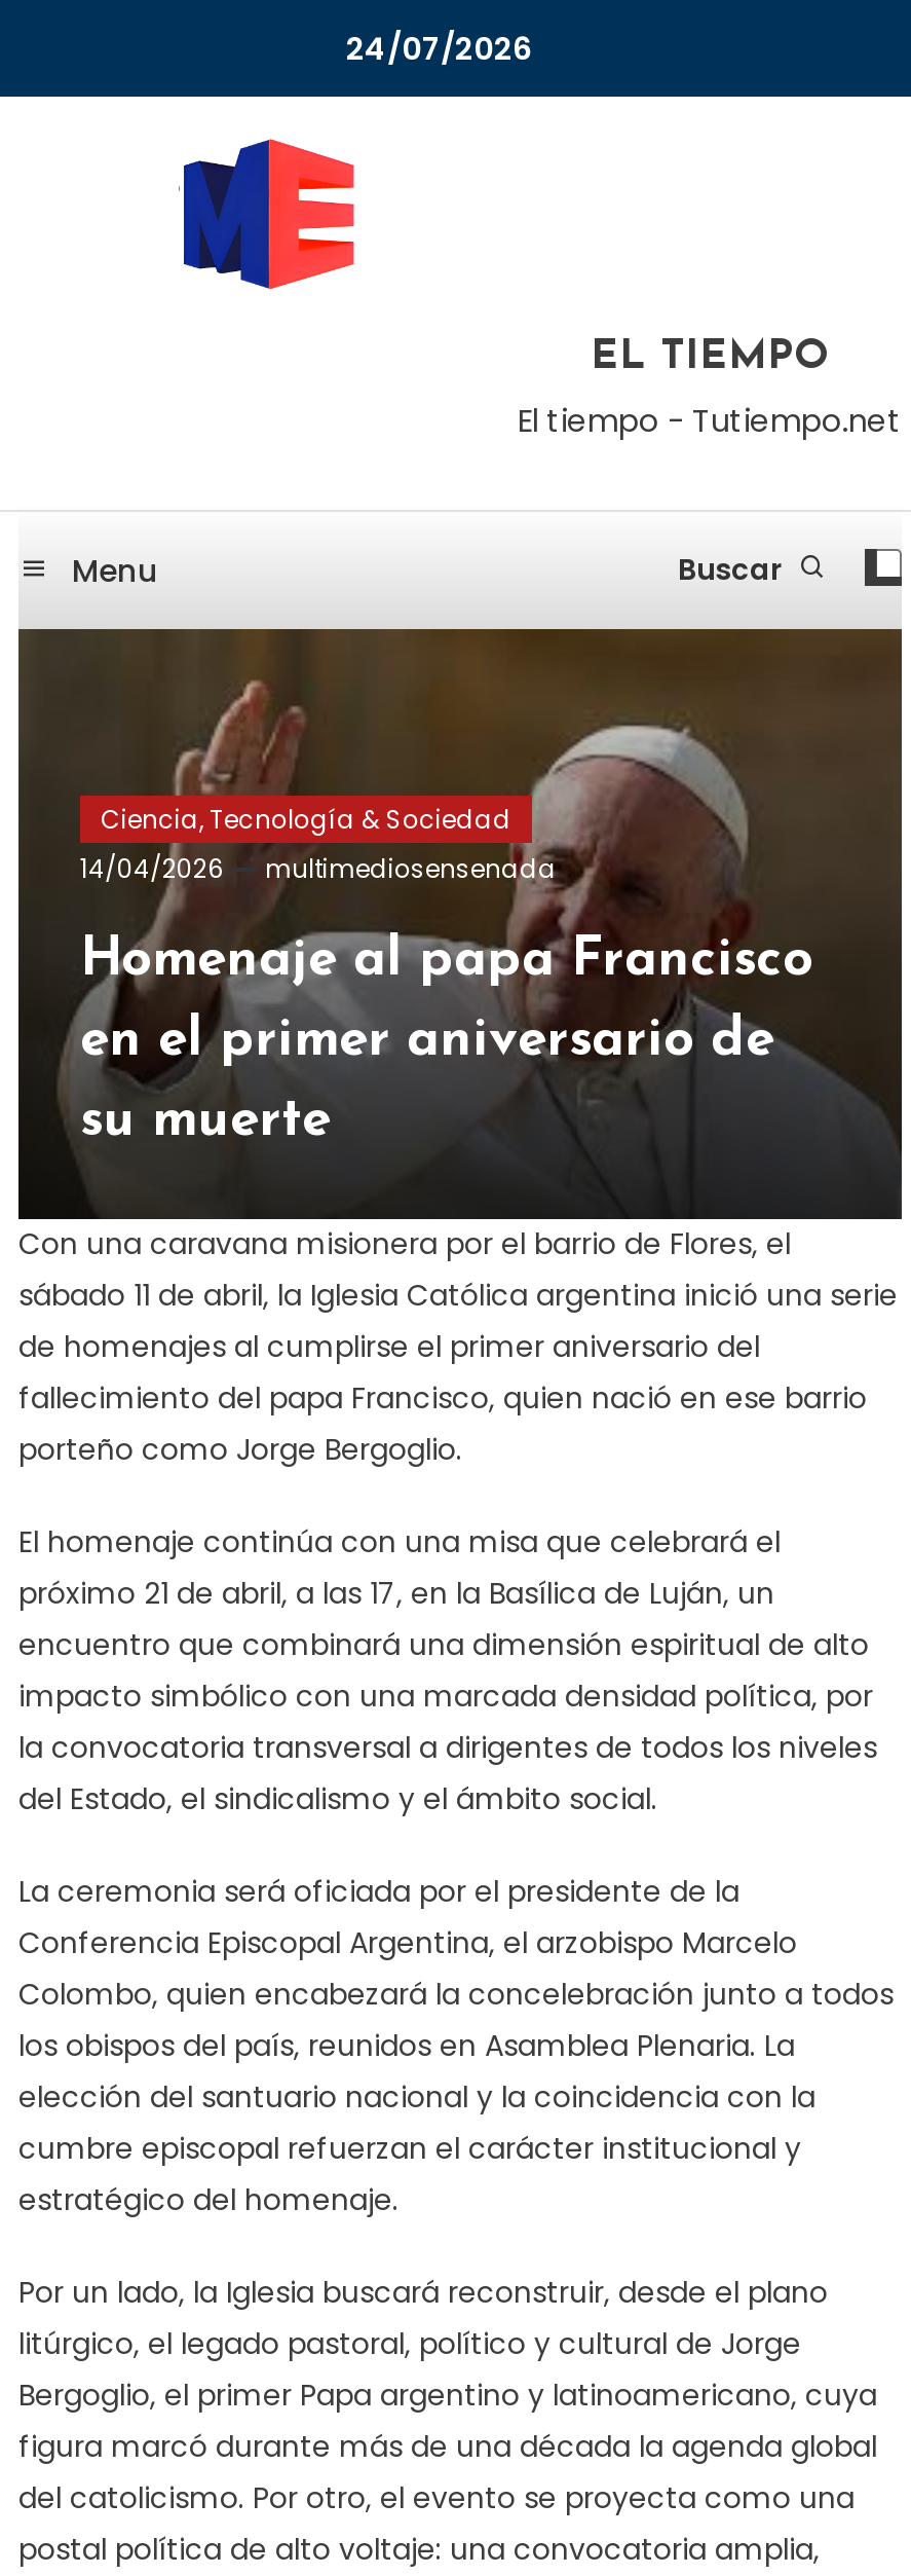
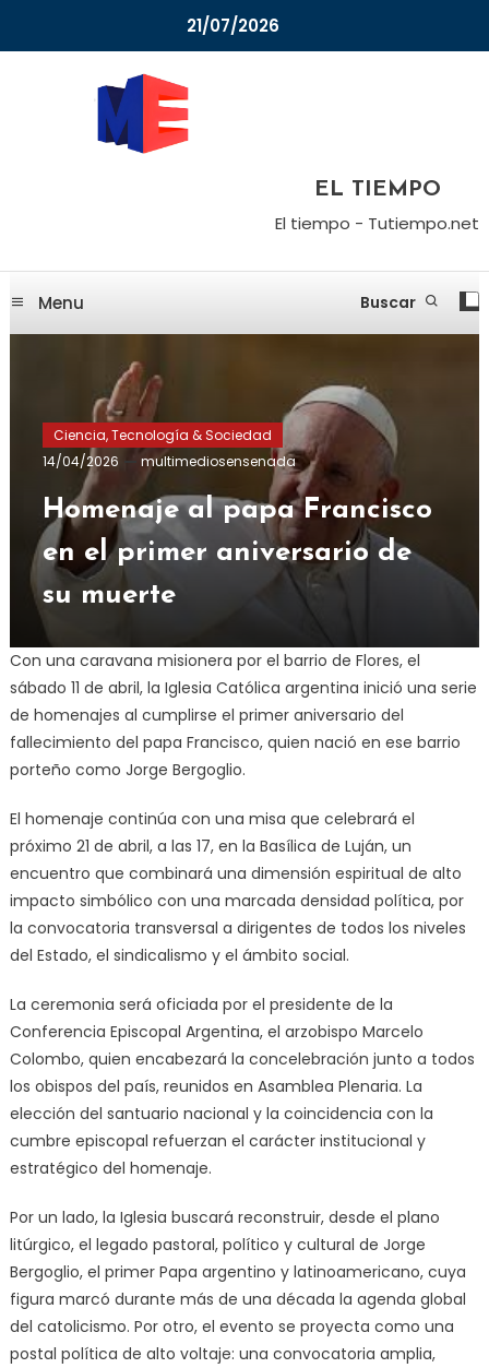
[346,27,533,70] 24/07/2026 -> [187,14,280,37] 21/07/2026

